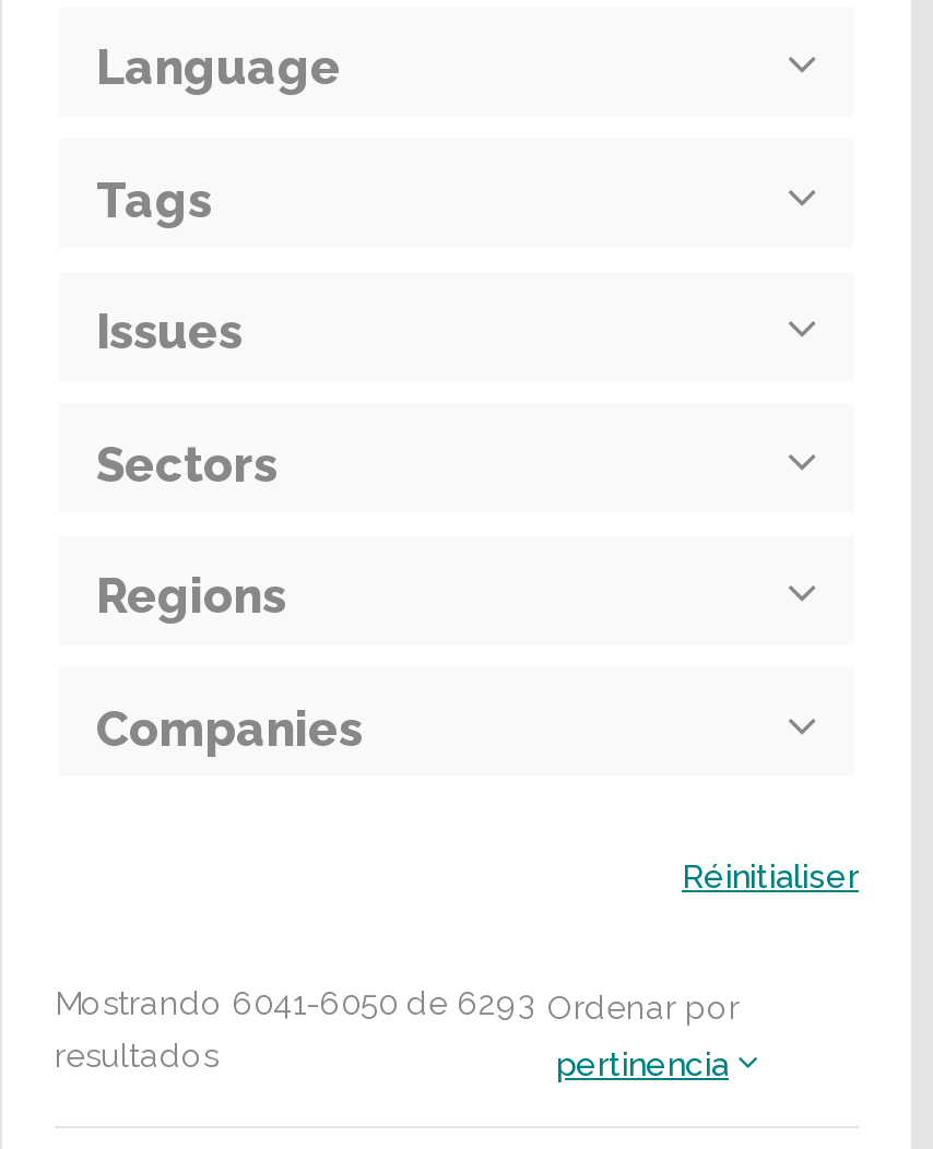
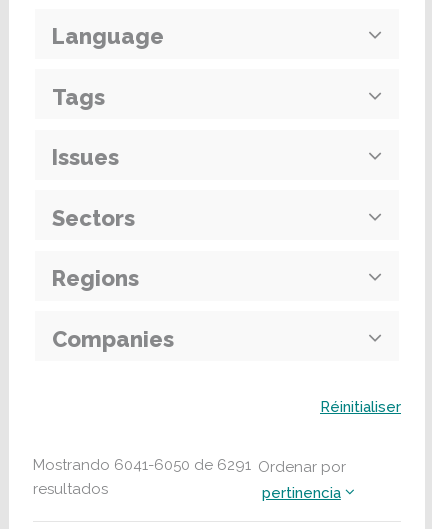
[55,984,740,1028] Mostrando 6041-6050 de 6293 Ordenar por -> [33,456,346,476] Mostrando 6041-6050 de 6291 Ordenar por

